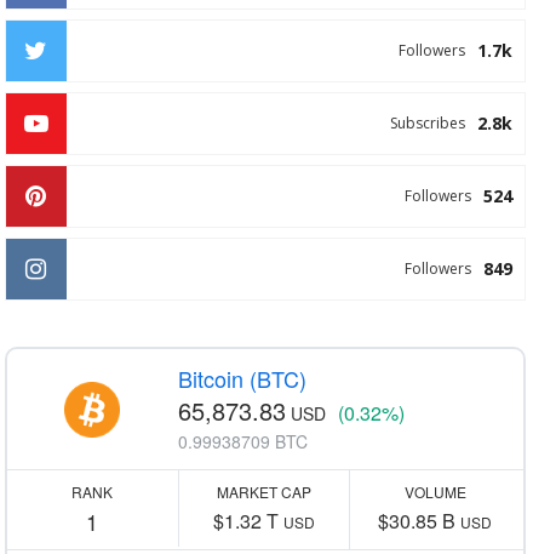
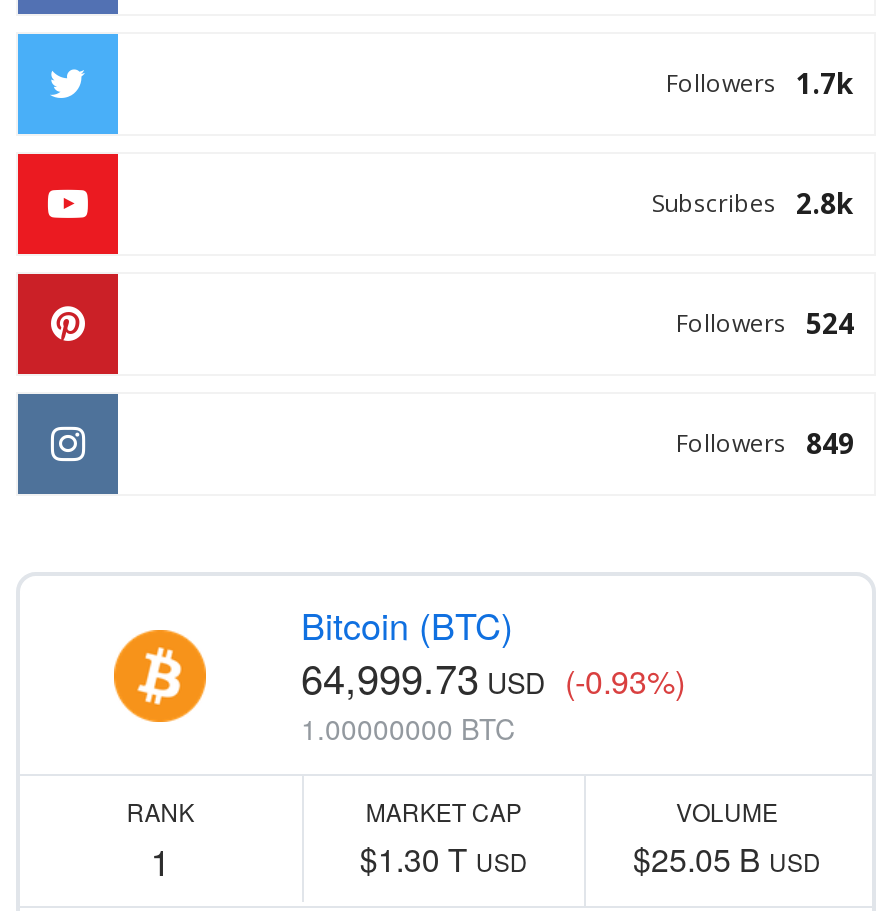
[177,393,404,428] 65,873.83 USD (0.32%) -> [301,648,685,706] 64,999.73 USD (-0.93%)
[177,429,307,454] 0.99938709 BTC -> [301,708,515,748] 1.00000000 BTC
[213,507,315,535] $1.32 T USD -> [360,836,528,882] $1.30 T USD
[378,507,492,535] $30.85 B USD -> [633,836,821,882] $25.05 B USD

